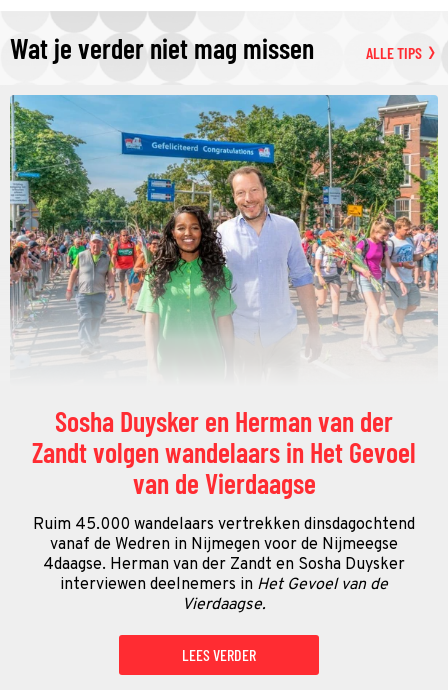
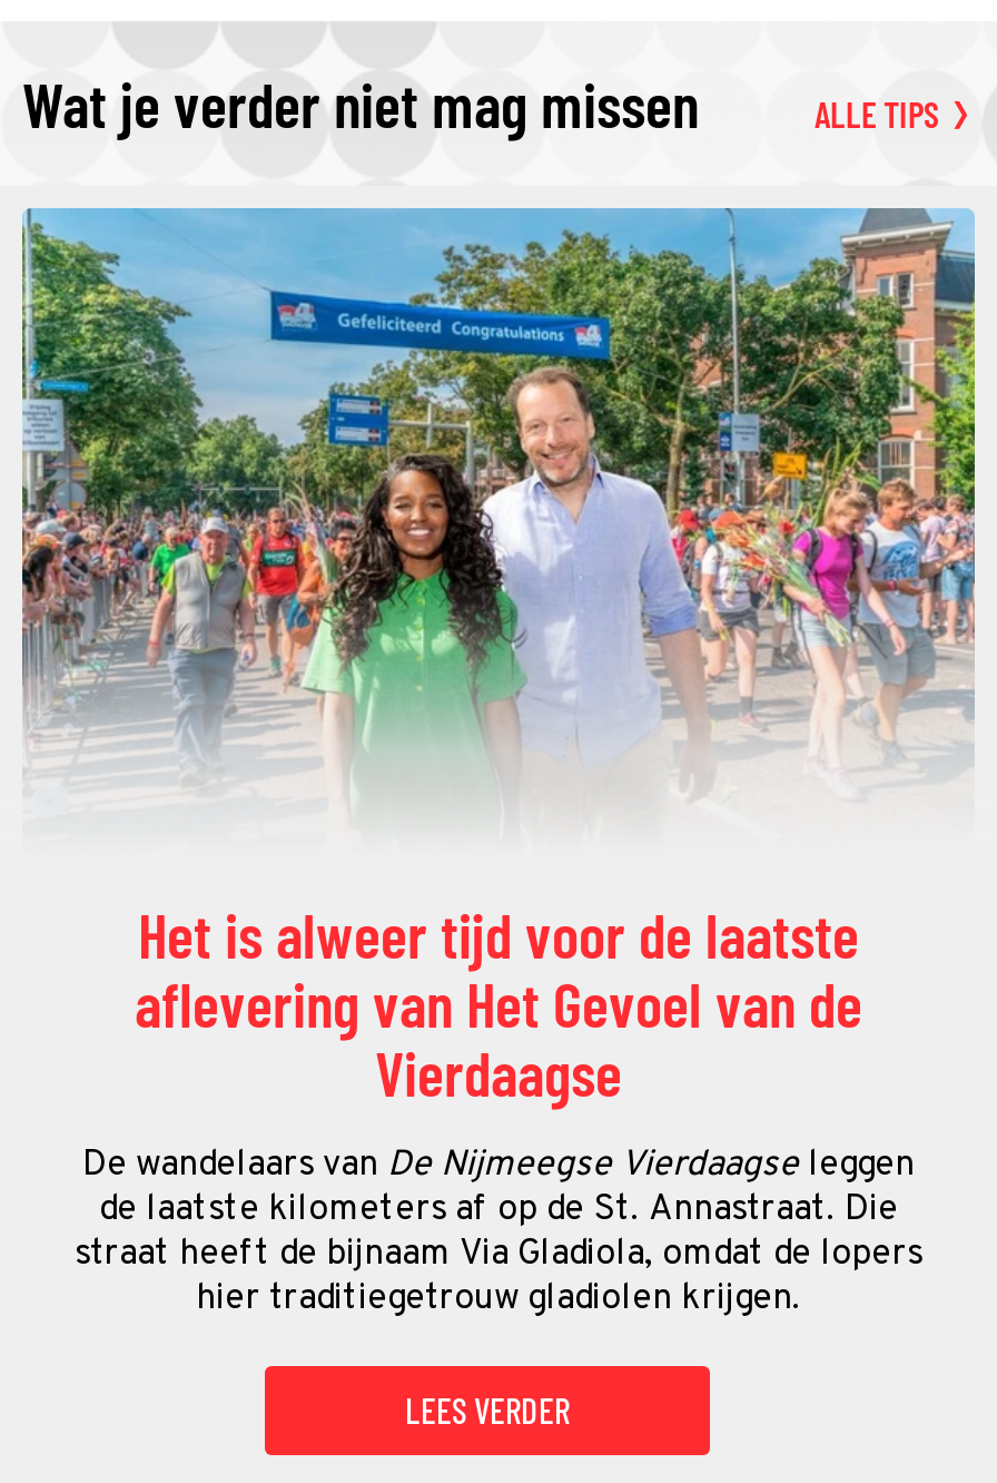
[32,404,416,615] Sosha Duysker en Herman van der | Zandt volgen wandelaars in Het Gevoel | van de Vierdaagse | Ruim 45.000 wandelaars vertrekken dinsdagochtend | vanaf de Wedren in Nijmegen voor de Nijmeegse | 4daagse. Herman van der Zandt en Sosha Duysker | interviewen deelnemers in Het Gevoel van de | Vierdaagse. -> [75,896,922,1322] Het is alweer tijd voor de laatste | aflevering van Het Gevoel van de | Vierdaagse | De wandelaars van De Nijmeegse Vierdaagse leggen | de laatste kilometers af op de St. Annastraat. Die | straat heeft de bijnaam Via Gladiola, omdat de lopers | hier traditiegetrouw gladiolen krijgen.

